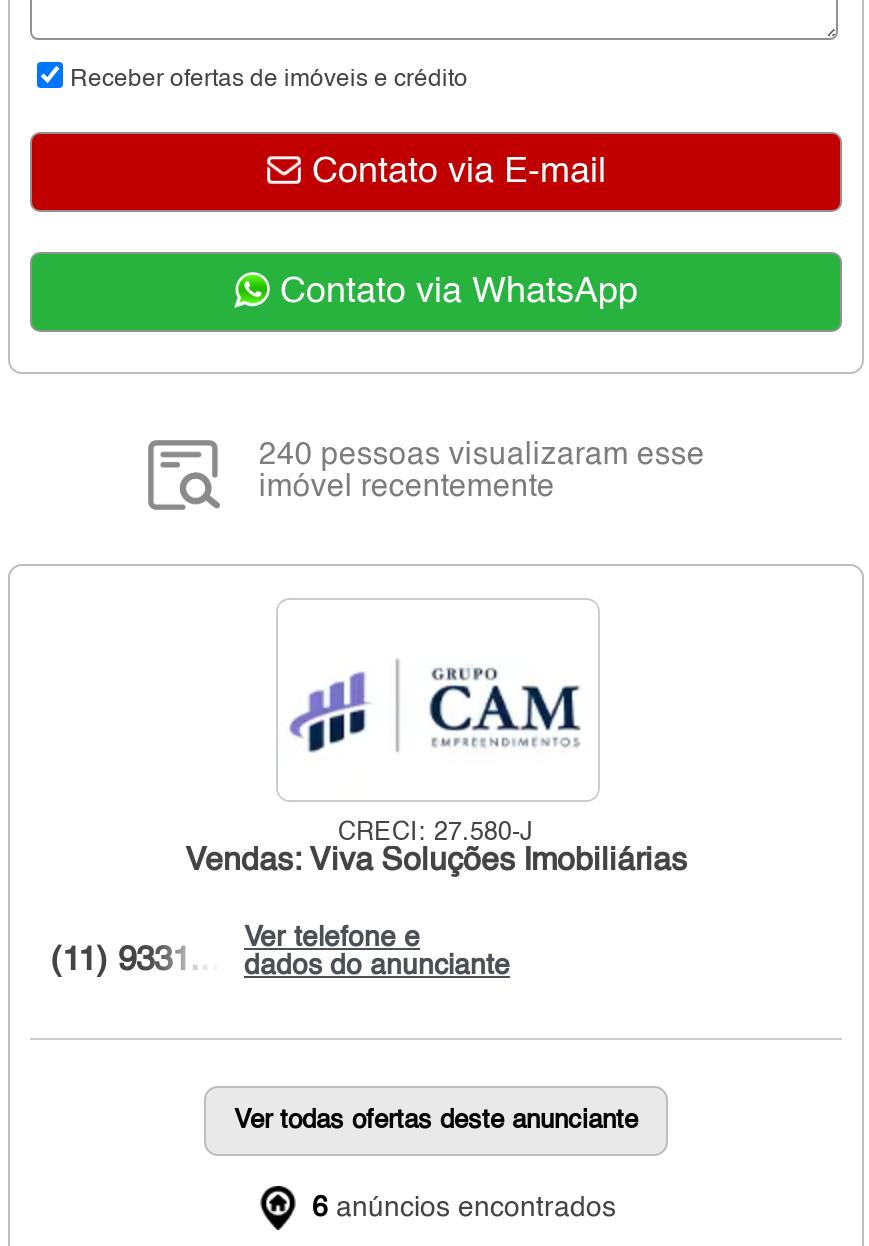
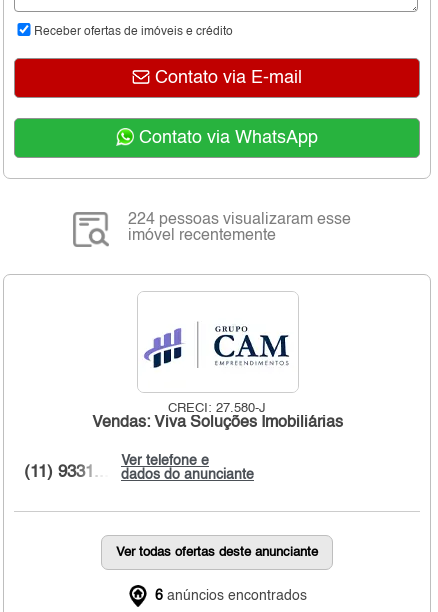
[259,440,705,472] 240 pessoas visualizaram esse -> [128,212,351,228] 224 pessoas visualizaram esse

